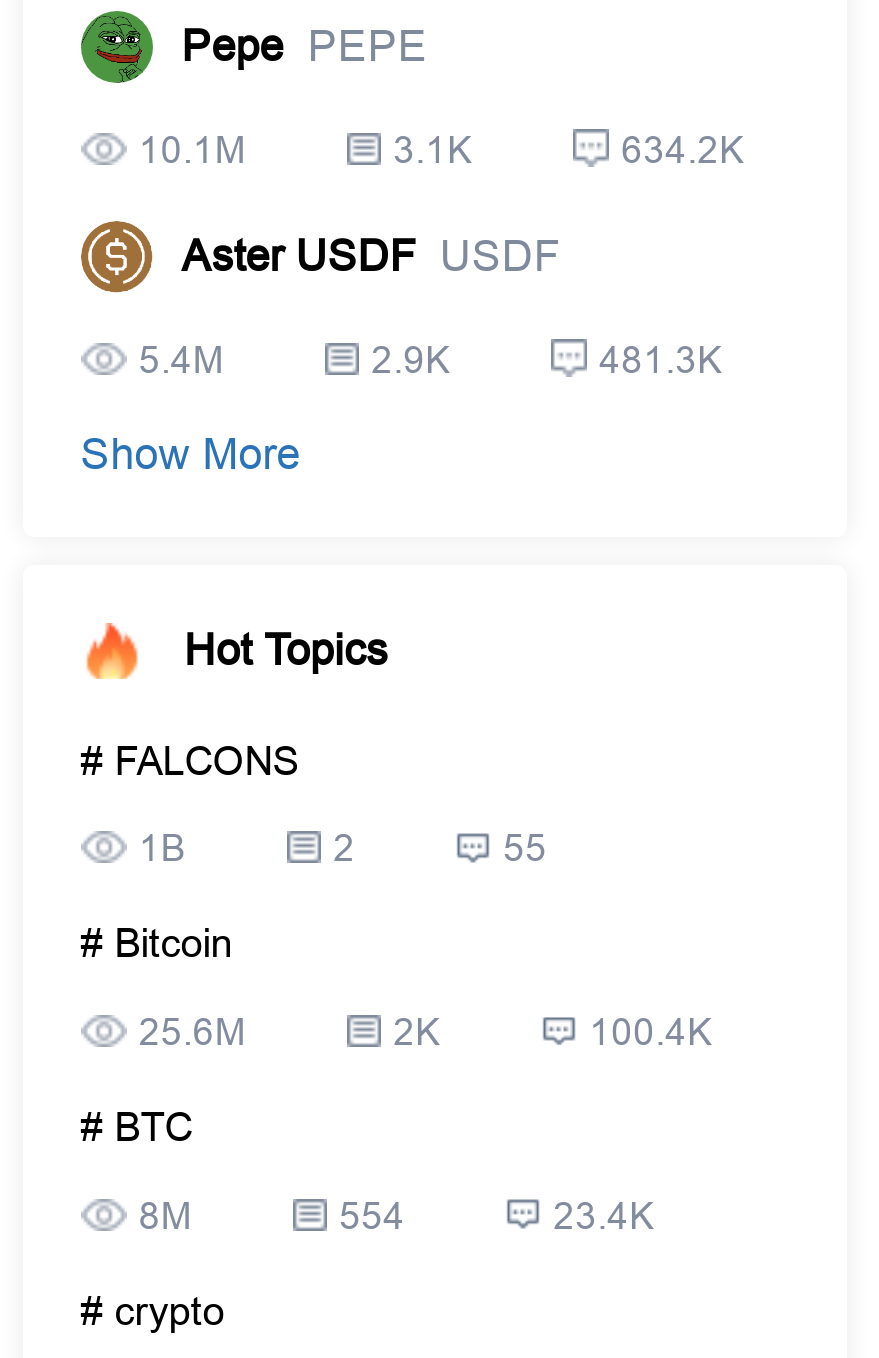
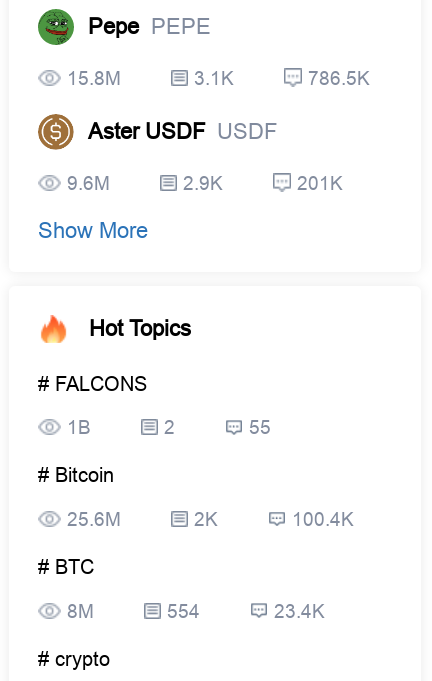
[139,127,247,171] 10.1M -> [67,67,121,89] 15.8M
[621,127,745,171] 634.2K -> [308,67,370,89] 786.5K
[139,336,225,380] 5.4M -> [67,172,110,194] 9.6M
[599,336,723,380] 481.3K -> [297,172,343,194] 201K

